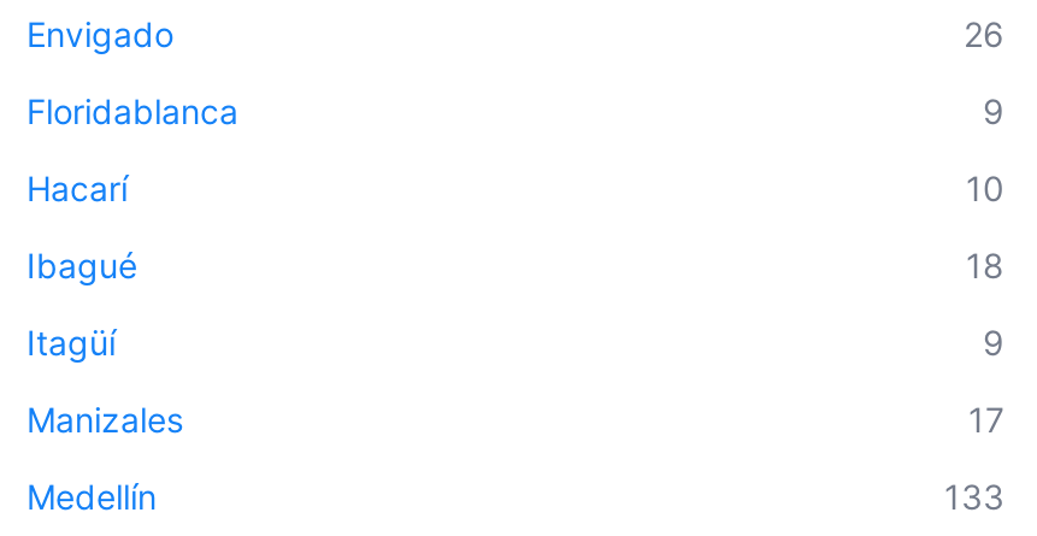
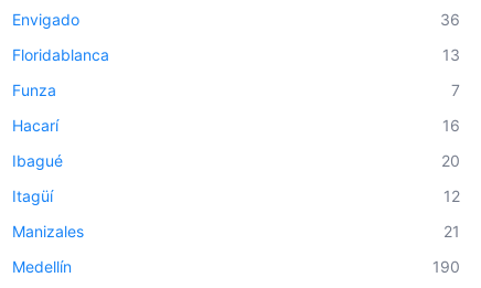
[964,13,1004,54] 26 -> [440,9,460,28] 36
[983,91,1004,132] 9 -> [12,45,460,99] 13 | Funza | 7
[966,168,1004,209] 10 -> [442,115,460,134] 16
[966,245,1004,286] 18 -> [441,151,460,169] 20
[983,322,1004,363] 9 -> [443,186,460,205] 12
[968,399,1004,440] 17 -> [443,221,460,240] 21
[944,476,1004,517] 133 -> [432,257,460,275] 190

